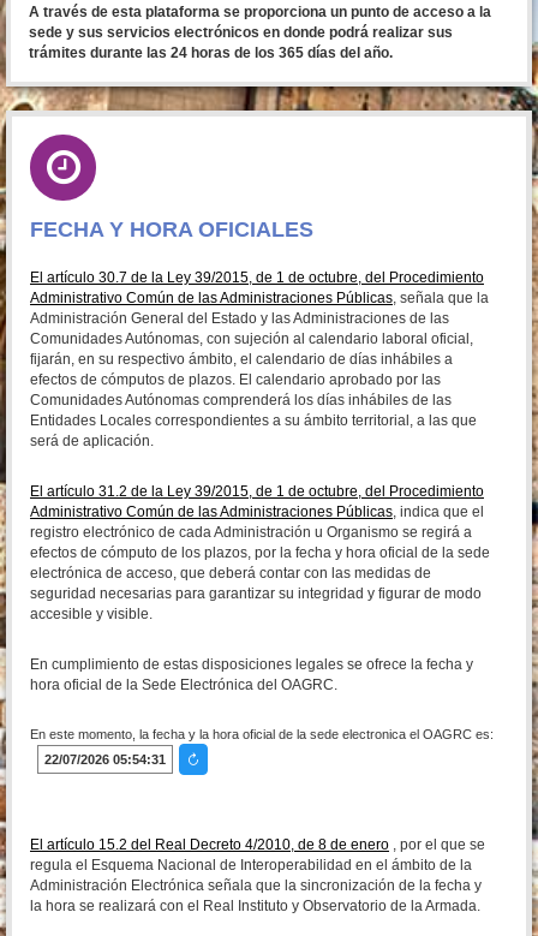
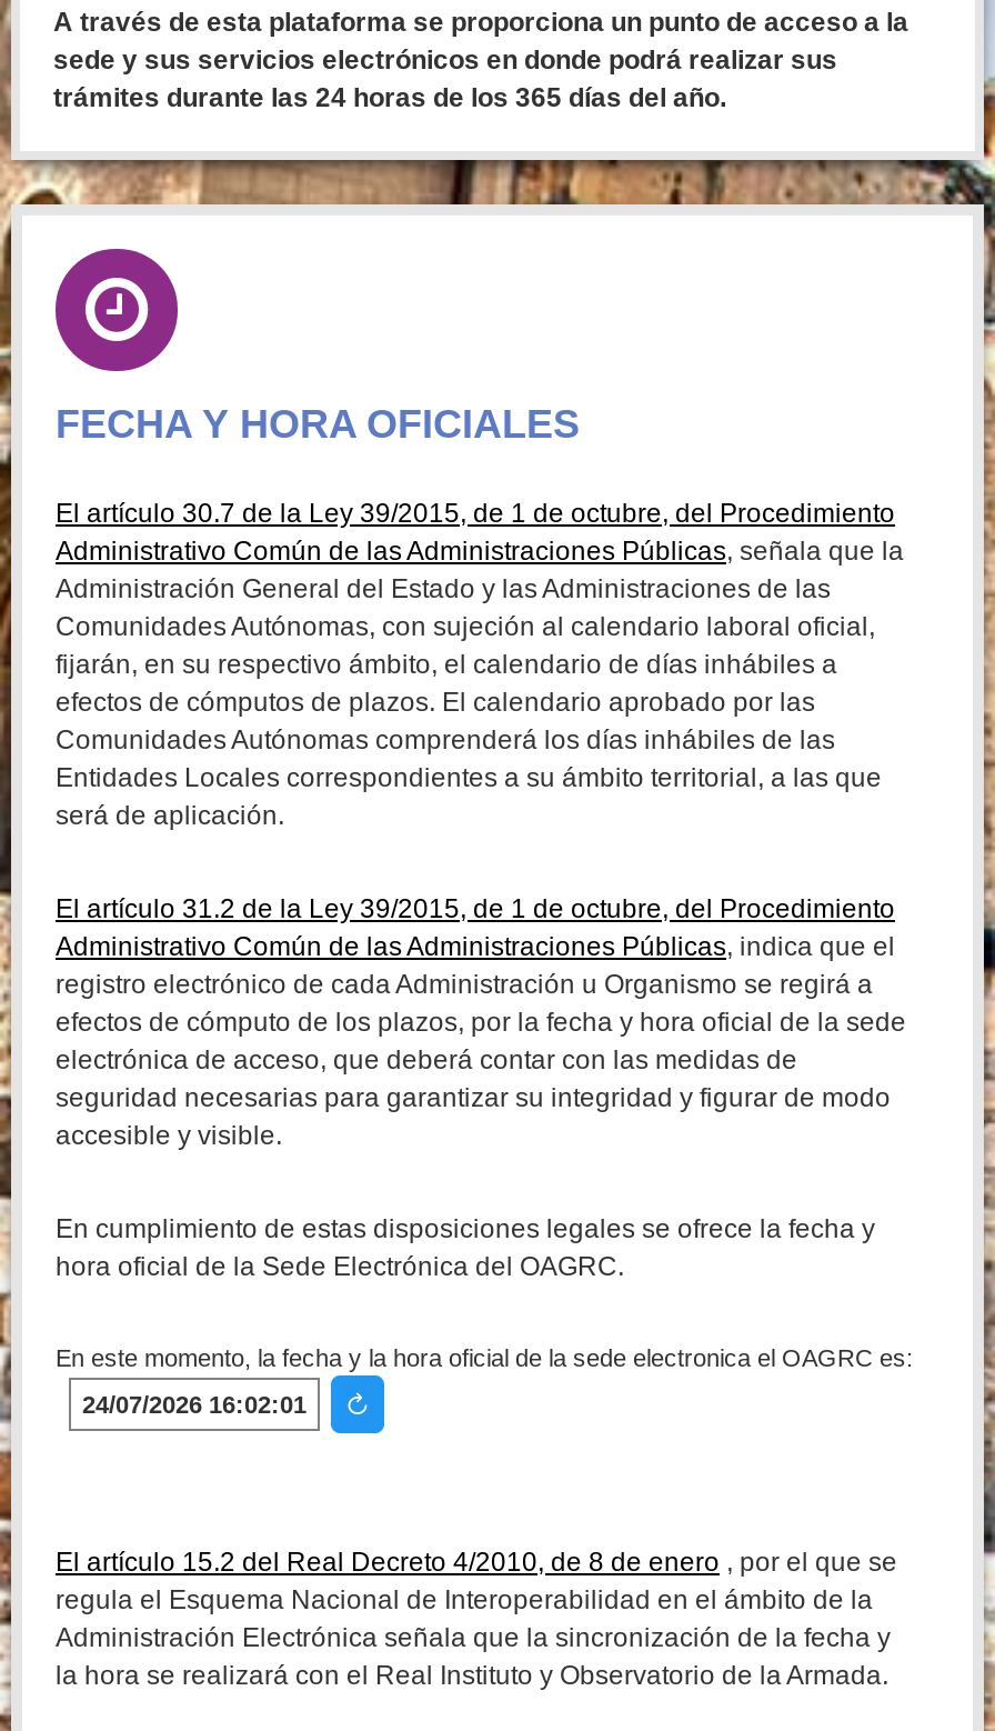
[44,752,166,767] 22/07/2026 05:54:31 -> [82,1391,306,1418] 24/07/2026 16:02:01

